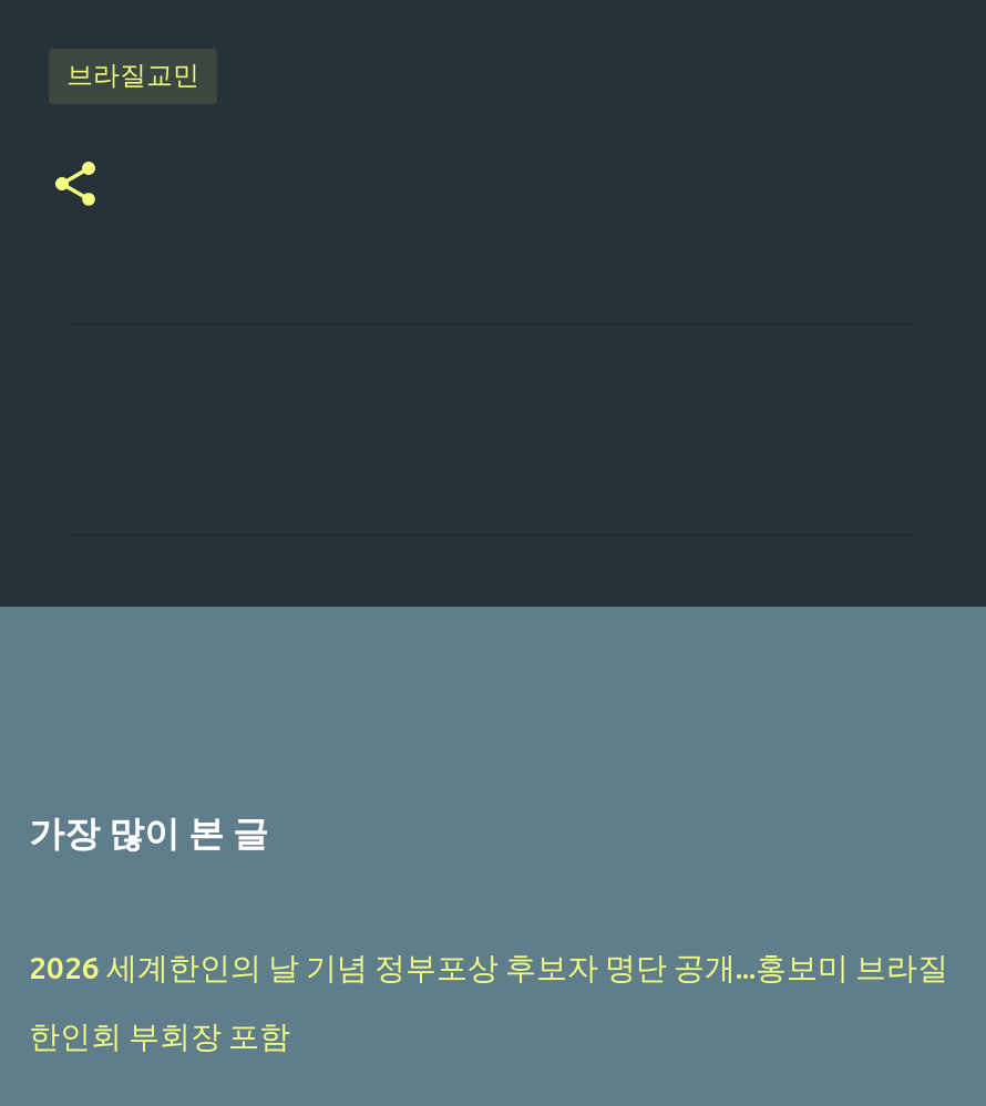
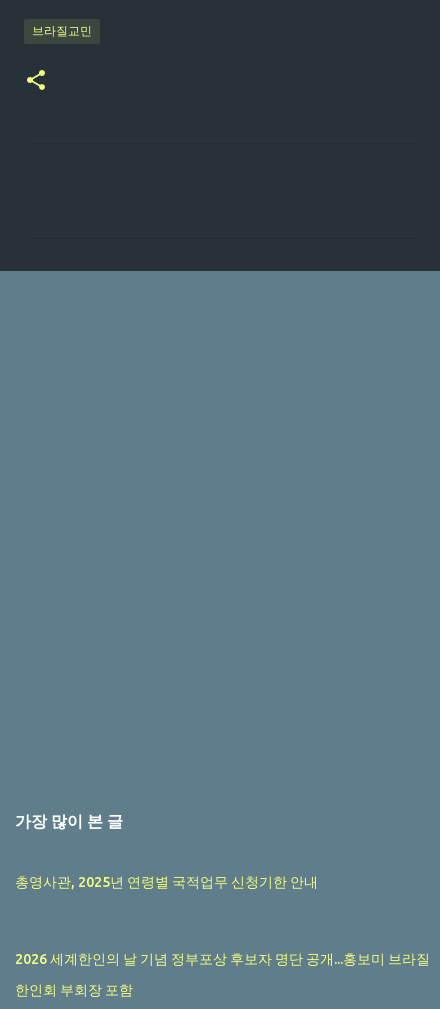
none -> [15,874,318,890] 총영사관, 2025년 연령별 국적업무 신청기한 안내

